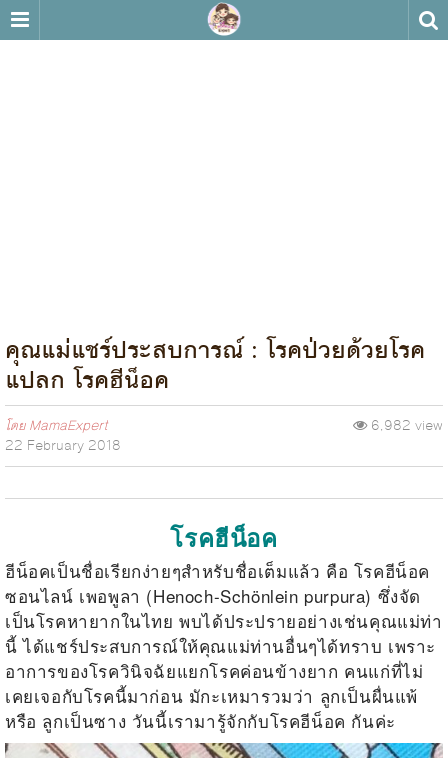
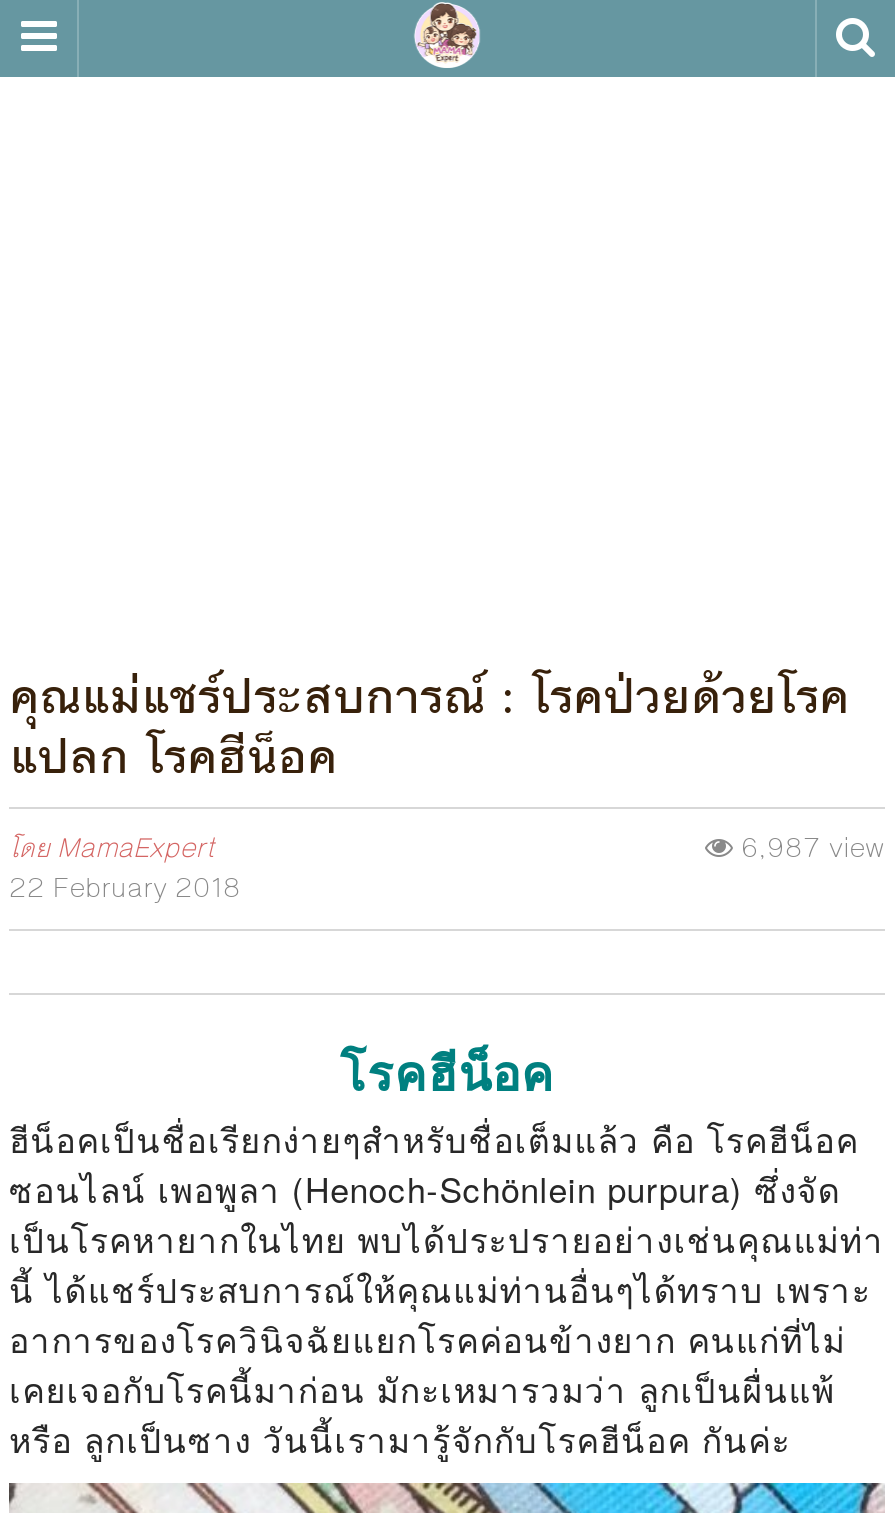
[371,415,443,437] 6,982 view -> [741,827,885,871] 6,987 view

